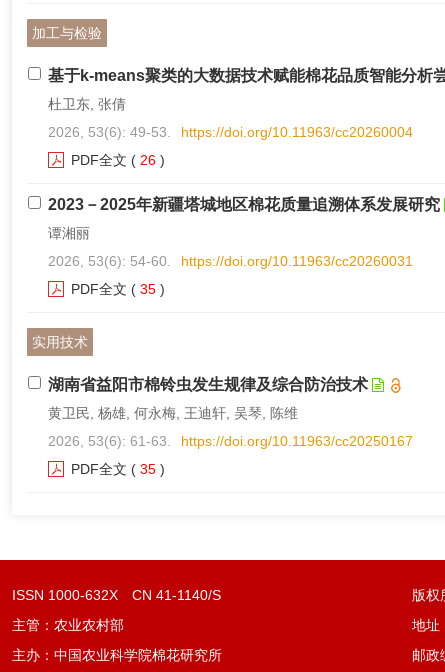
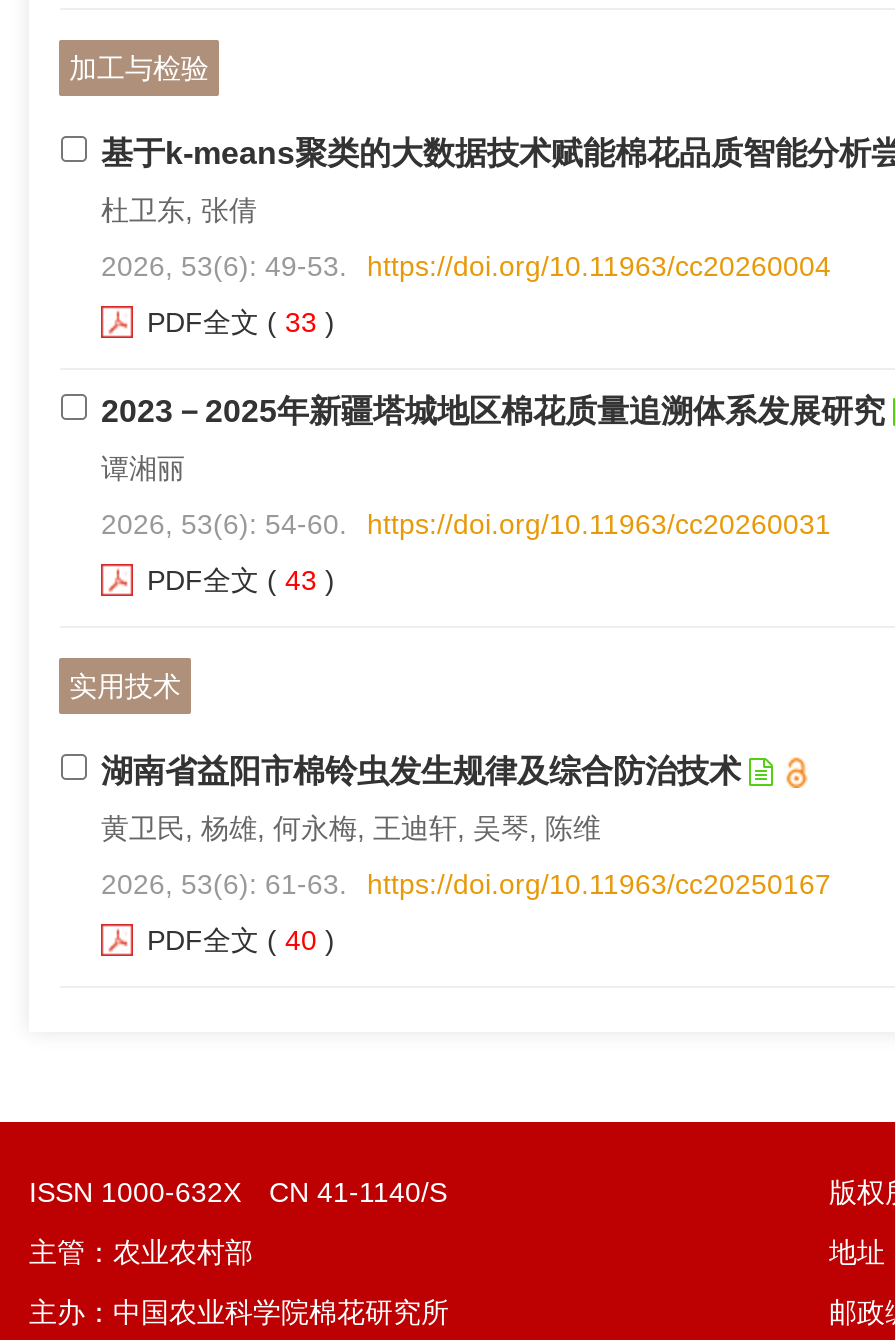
[71,152,165,168] PDF全文 ( 26) -> [147,307,335,339] PDF全文 ( 33)
[71,281,165,297] PDF全文 ( 35) -> [147,565,335,597] PDF全文 ( 43)
[71,461,165,477] PDF全文 ( 35) -> [147,925,335,957] PDF全文 ( 40)

